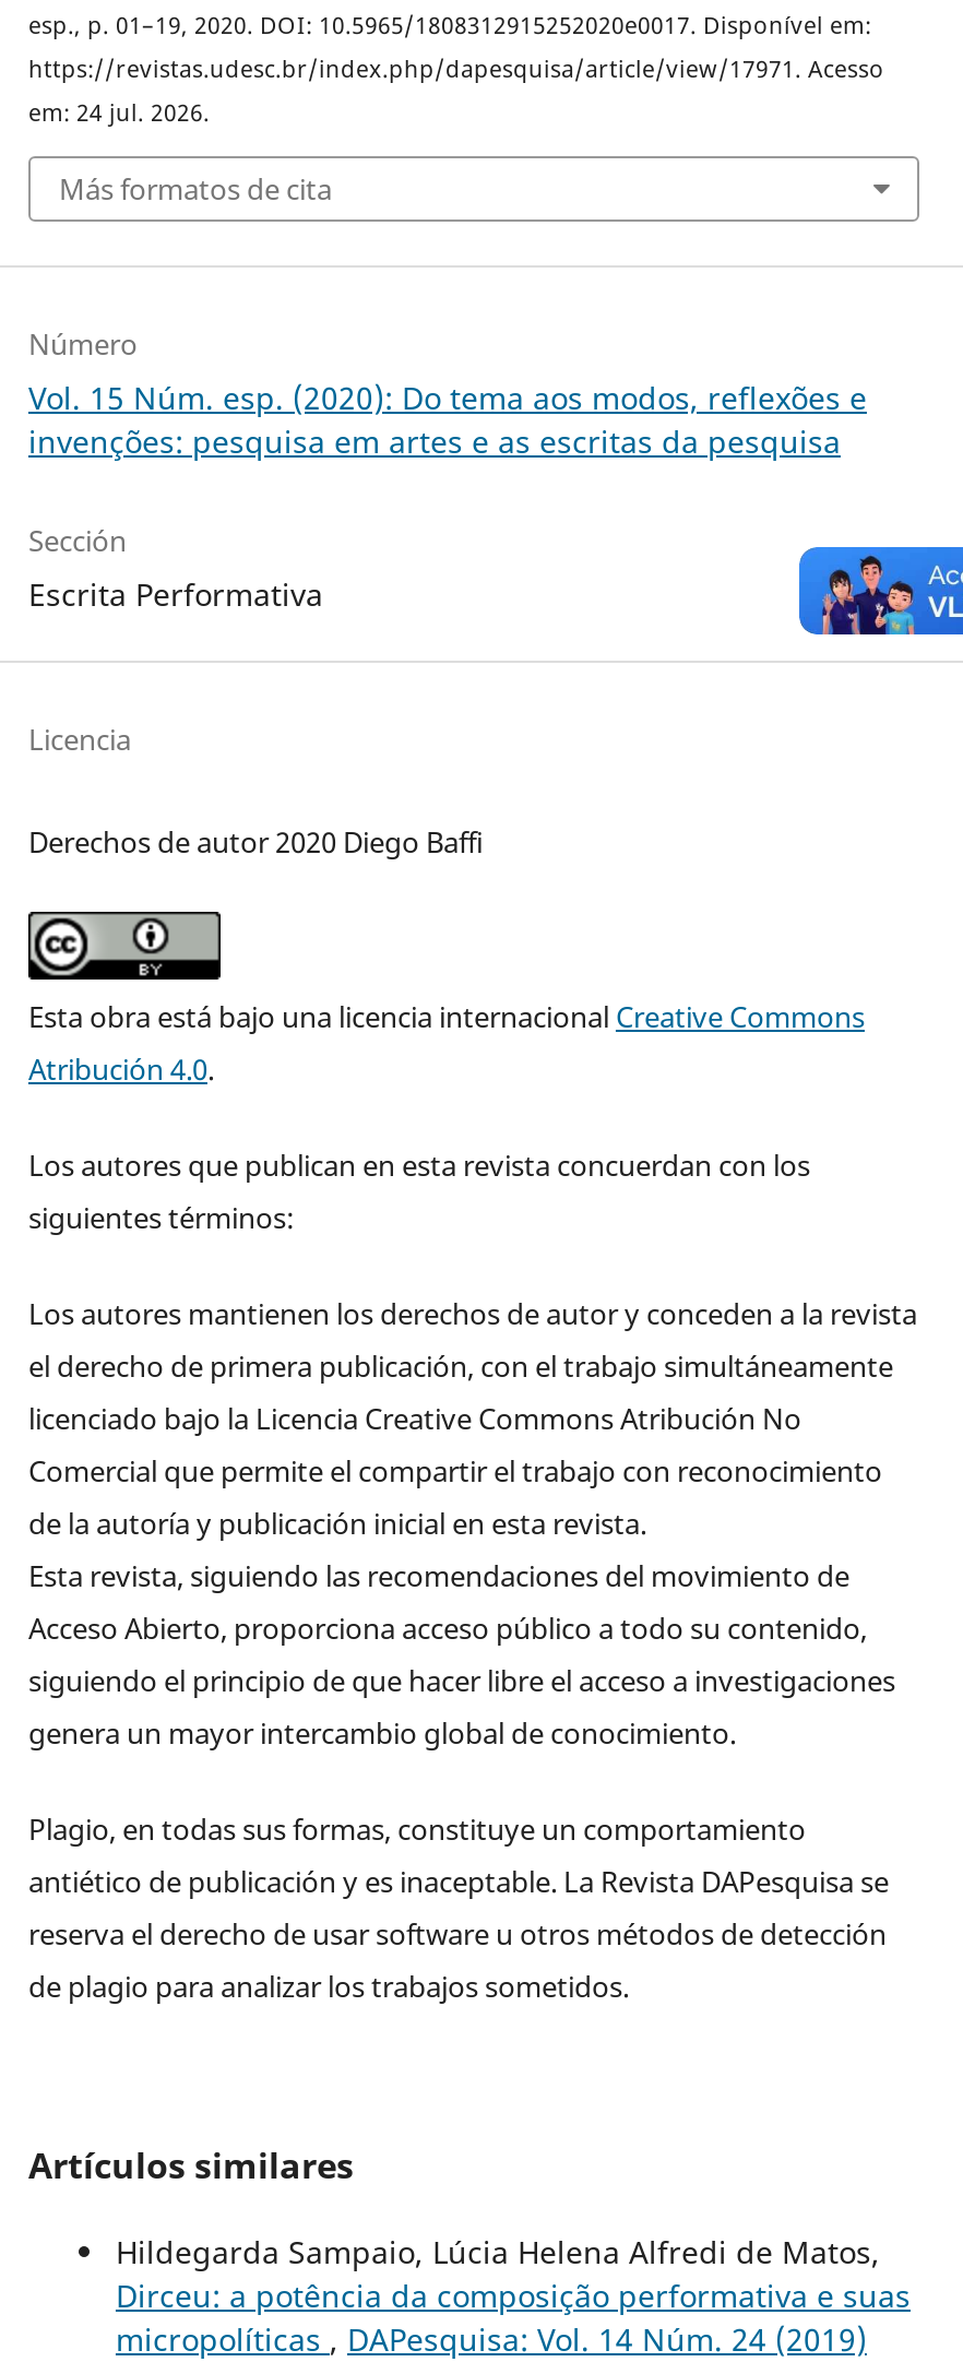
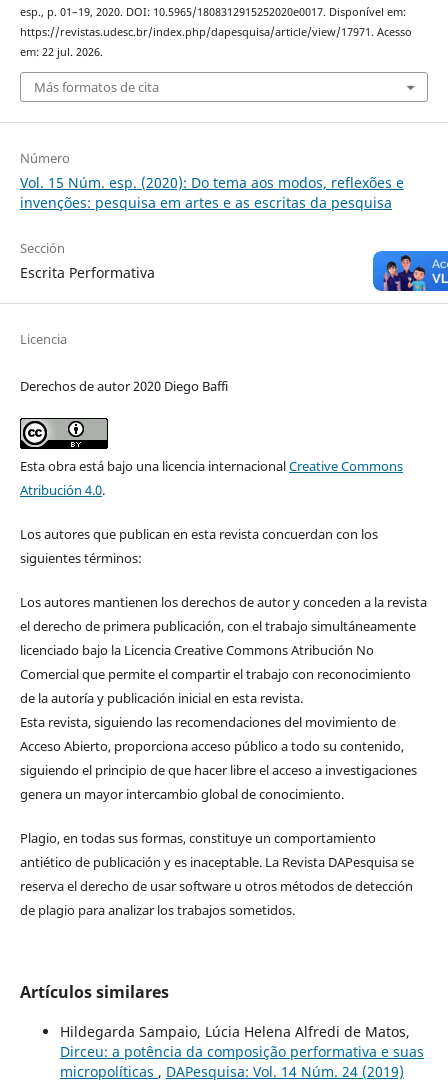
[28,96,210,127] em: 24 jul. 2026. -> [20,45,103,59] em: 22 jul. 2026.

